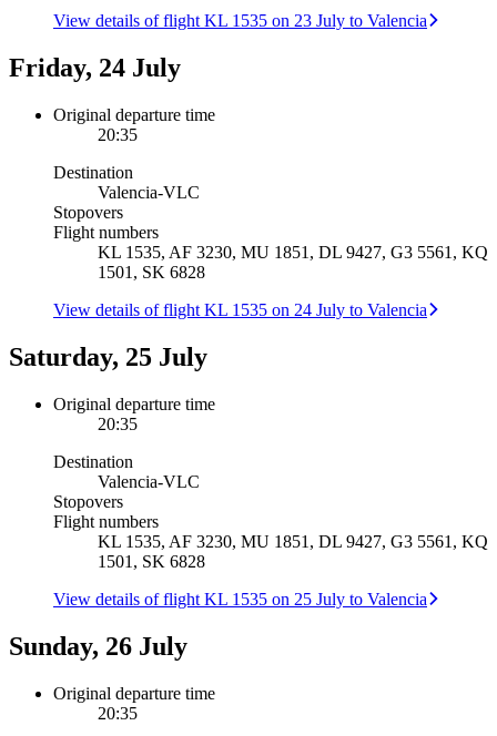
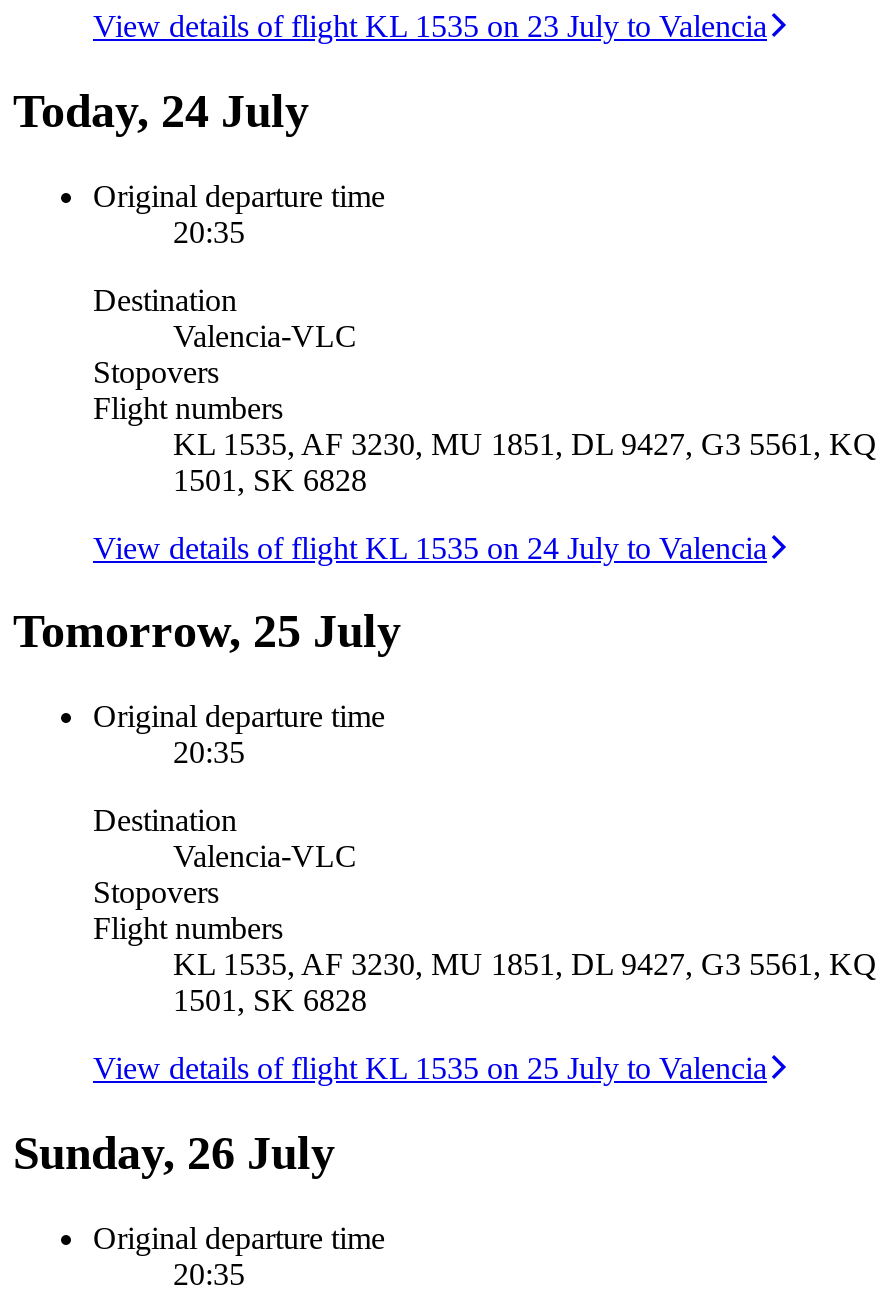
[9,53,181,82] Friday, 24 July -> [13,84,309,136] Today, 24 July
[9,342,207,371] Saturday, 25 July -> [13,606,401,658] Tomorrow, 25 July

